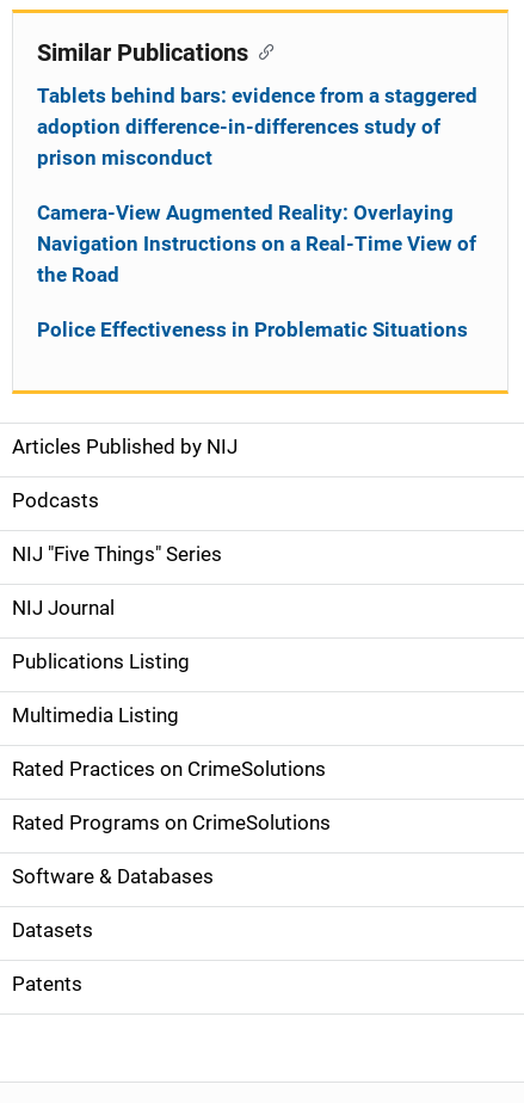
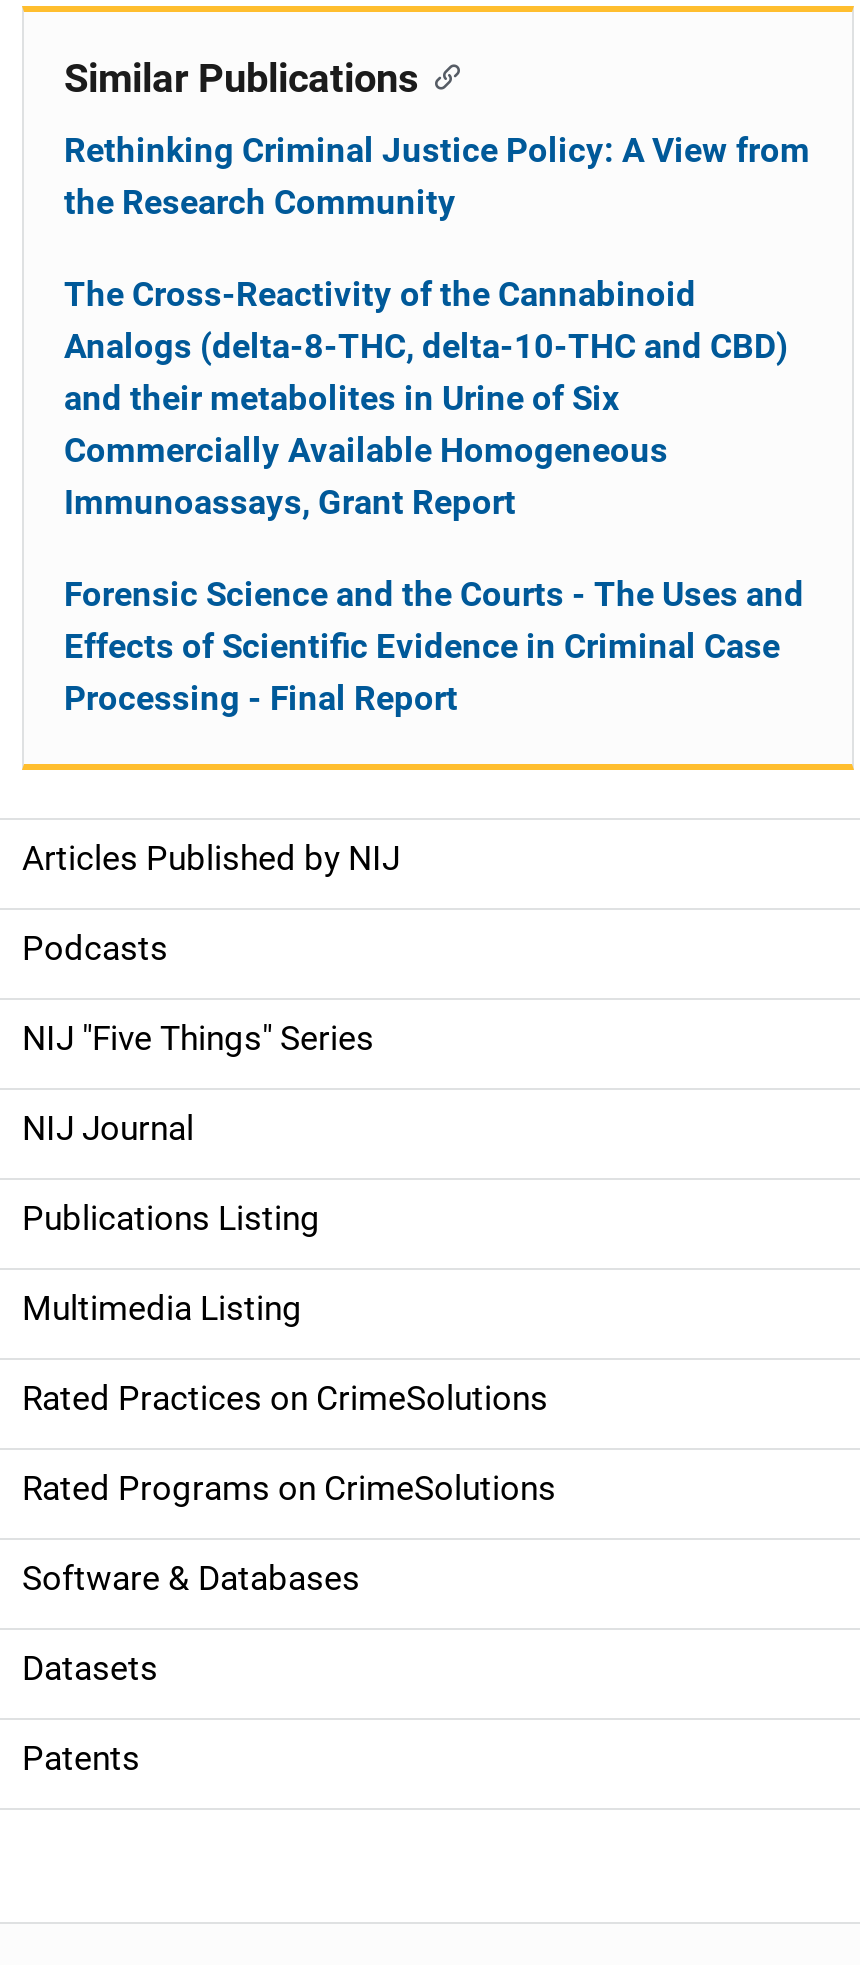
[37,84,477,170] Tablets behind bars: evidence from a staggered | adoption difference-in-differences study of | prison misconduct -> [64,130,810,222] Rethinking Criminal Justice Policy: A View from | the Research Community
[37,201,476,286] Camera-View Augmented Reality: Overlaying | Navigation Instructions on a Real-Time View of | the Road -> [64,274,788,522] The Cross-Reactivity of the Cannabinoid | Analogs (delta-8-THC, delta-10-THC and CBD) | and their metabolites in Urine of Six | Commercially Available Homogeneous | Immunoassays, Grant Report
[37,318,468,341] Police Effectiveness in Problematic Situations -> [64,574,804,718] Forensic Science and the Courts - The Uses and | Effects of Scientific Evidence in Criminal Case | Processing - Final Report

